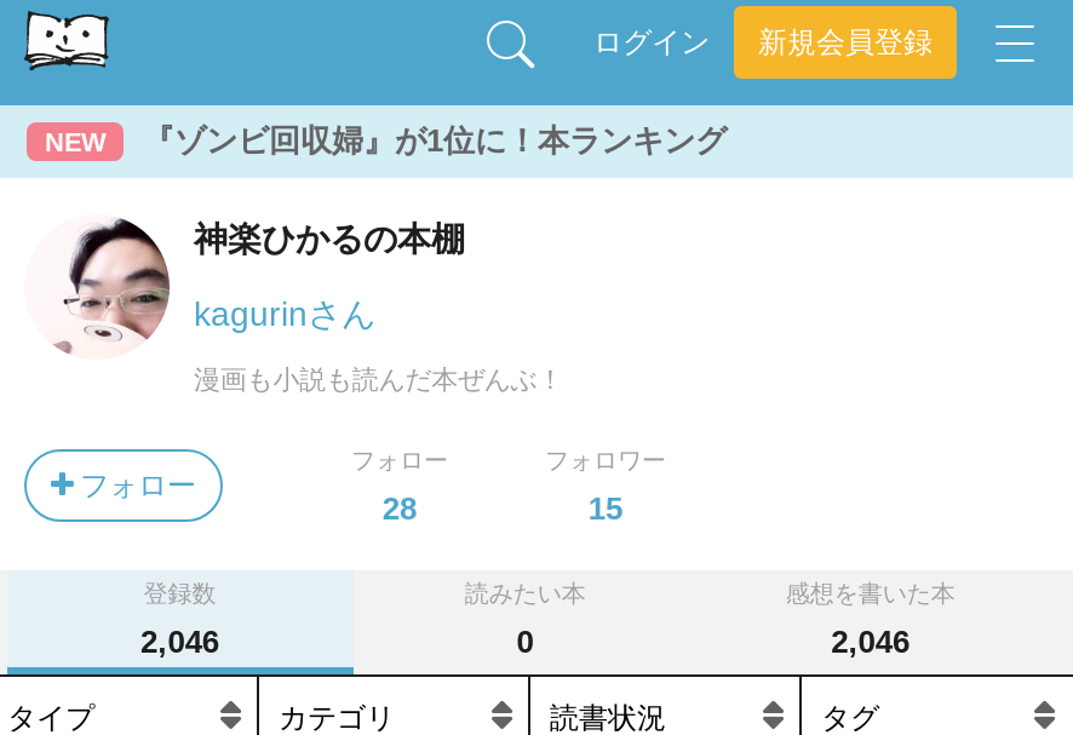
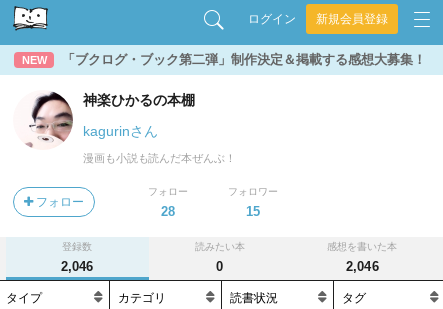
[143,122,727,159] 『ゾンビ回収婦』が1位に！本ランキング -> [62,52,426,67] 「ブクログ・ブック第二弾」制作決定＆掲載する感想大募集！

